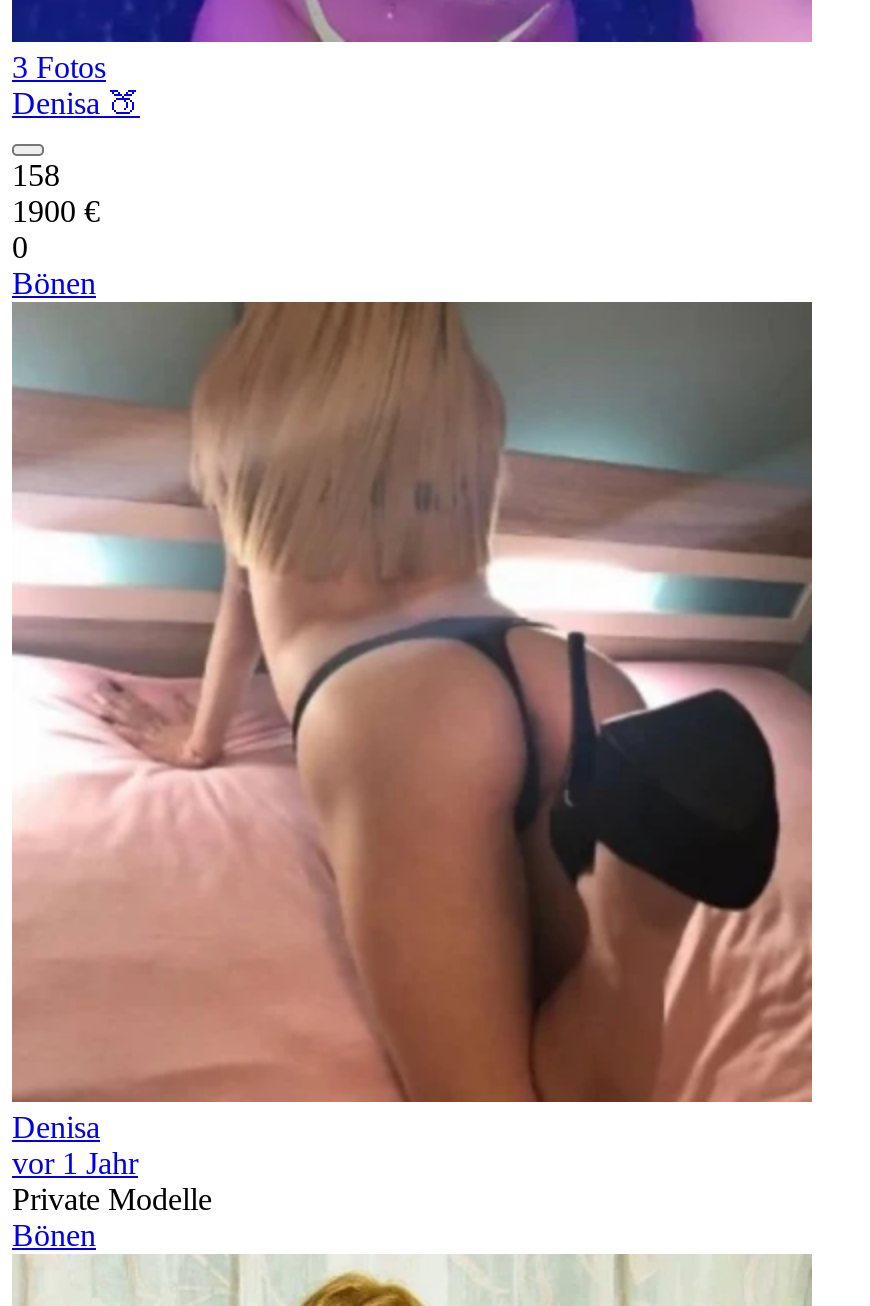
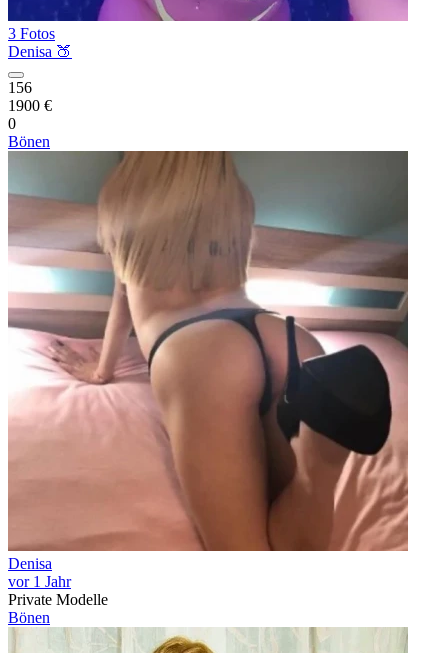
[12,158,60,192] 158 -> [8,79,32,96] 156

